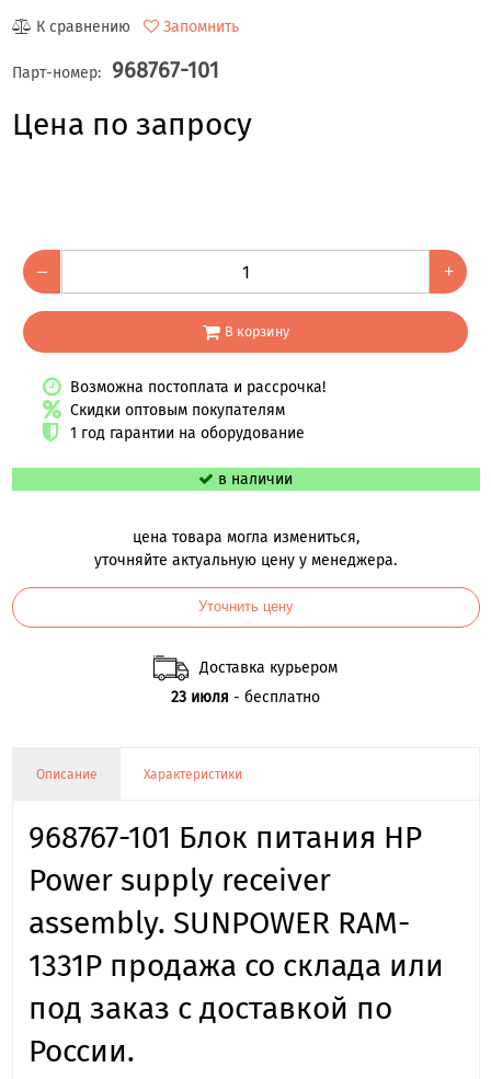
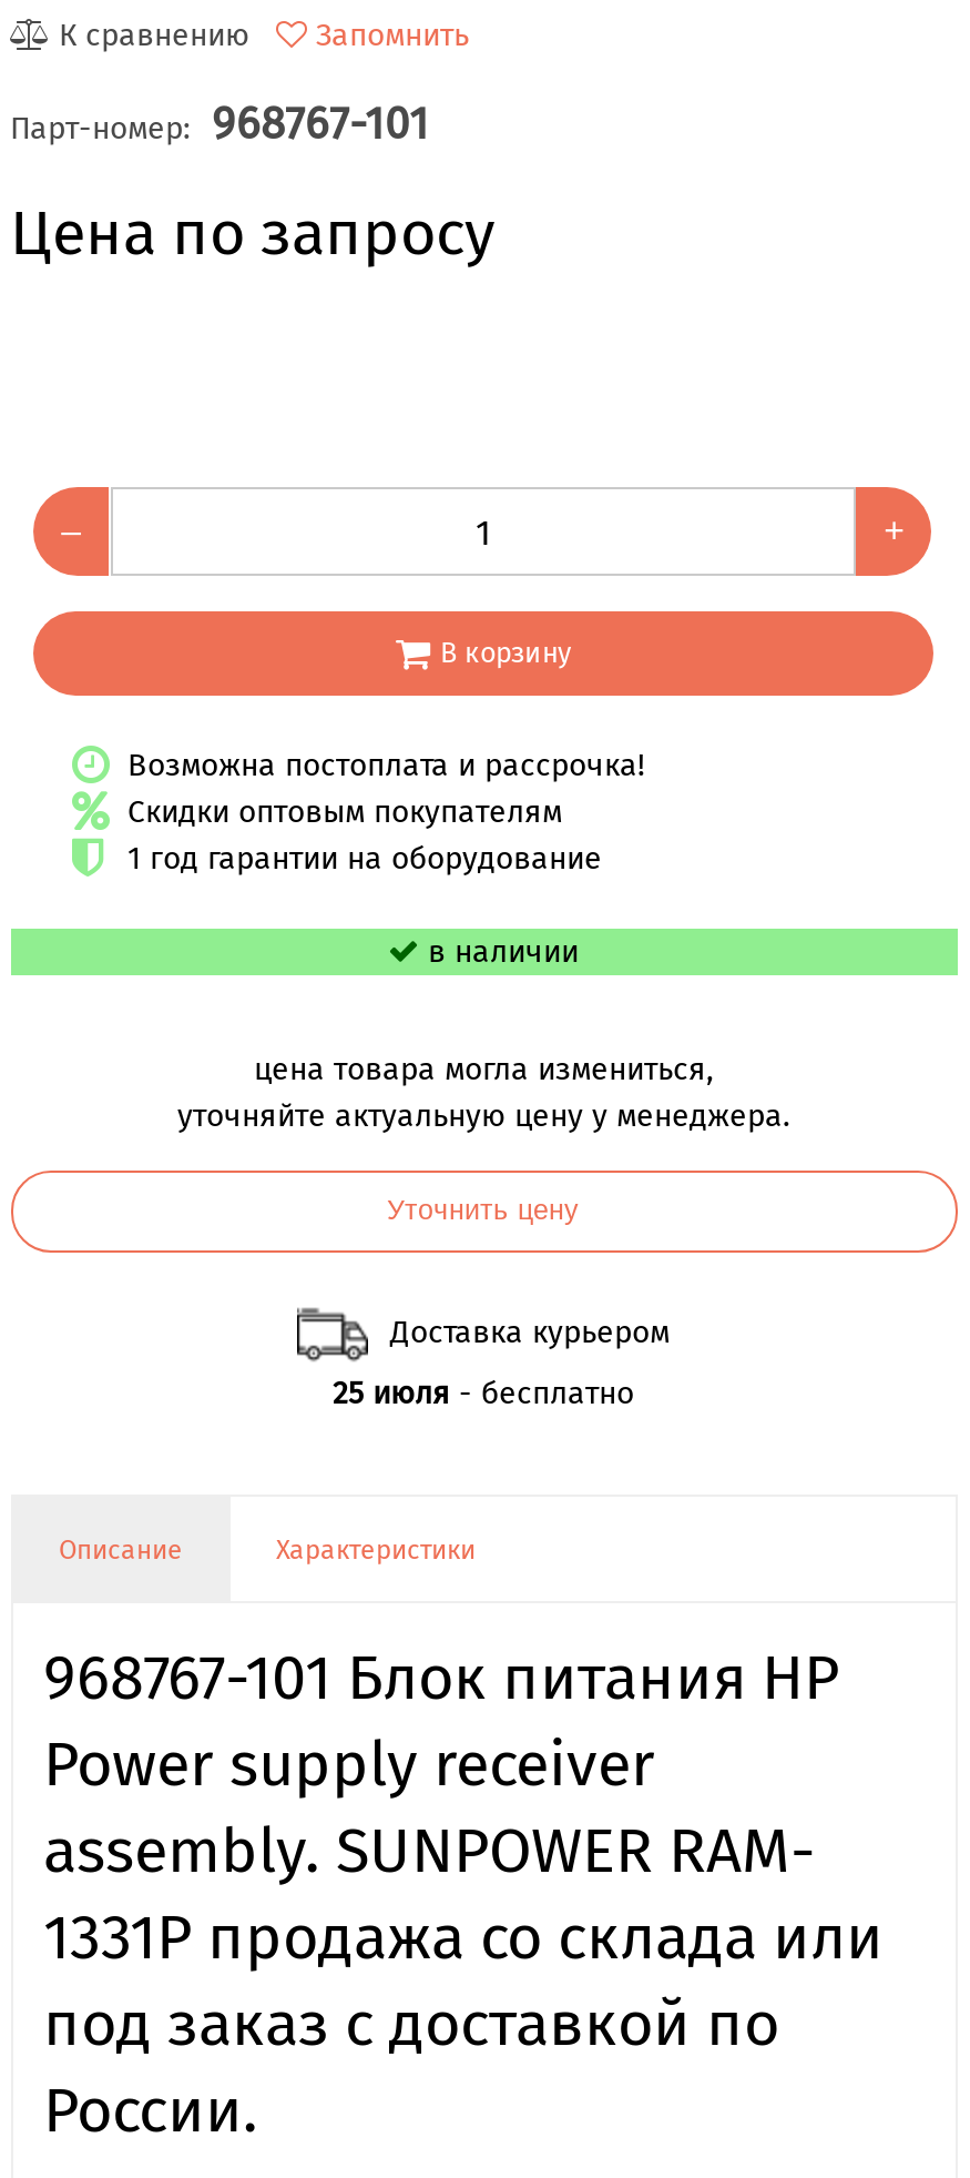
[171,688,320,707] 23 июля - бесплатно -> [333,1375,634,1412] 25 июля - бесплатно

